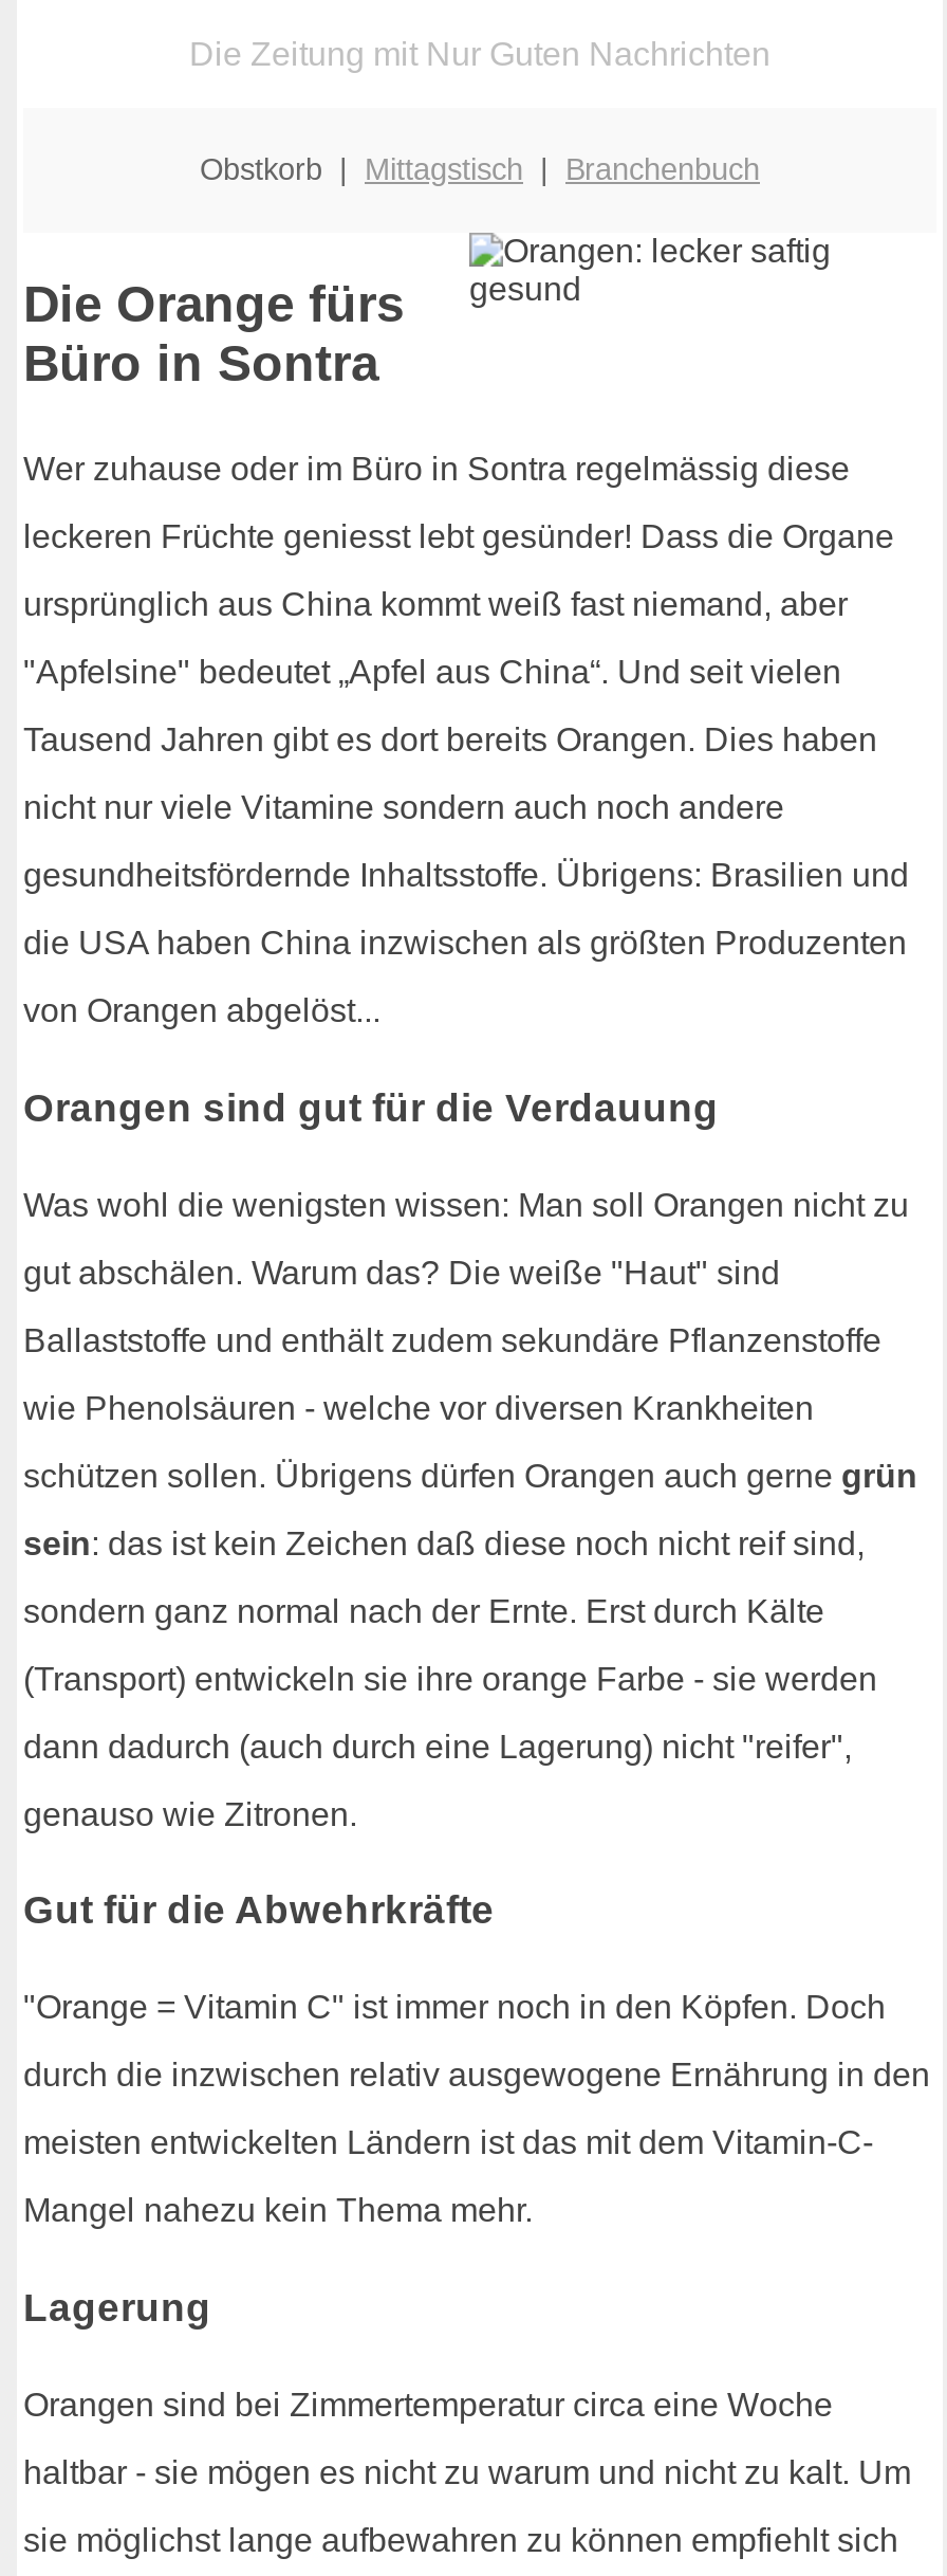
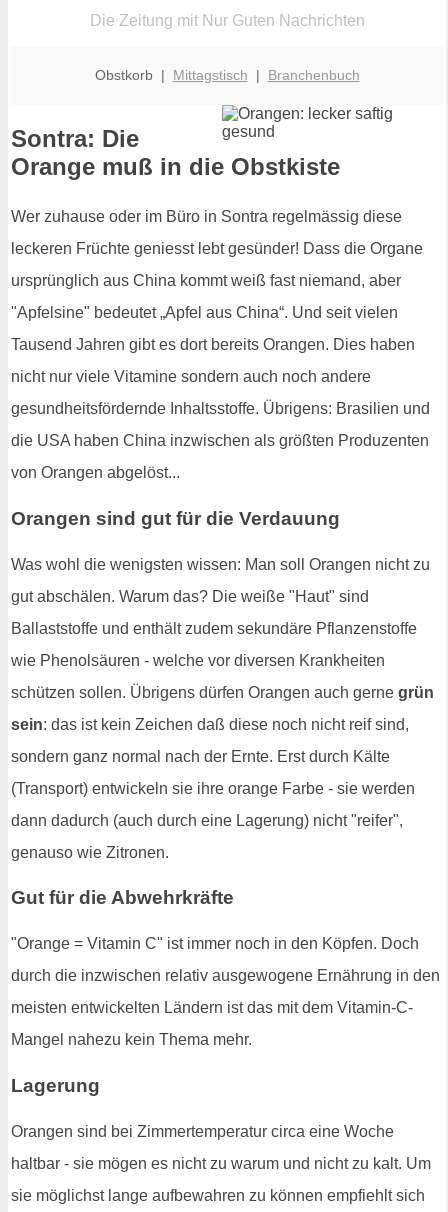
[23,276,404,392] Die Orange fürs | Büro in Sontra -> [11,125,340,180] Sontra: Die | Orange muß in die Obstkiste

